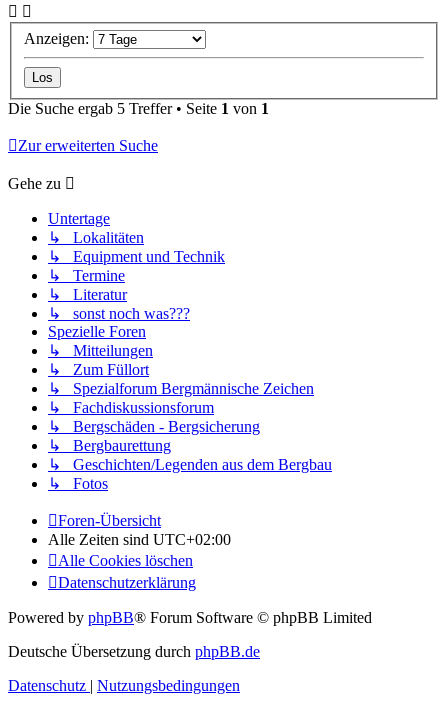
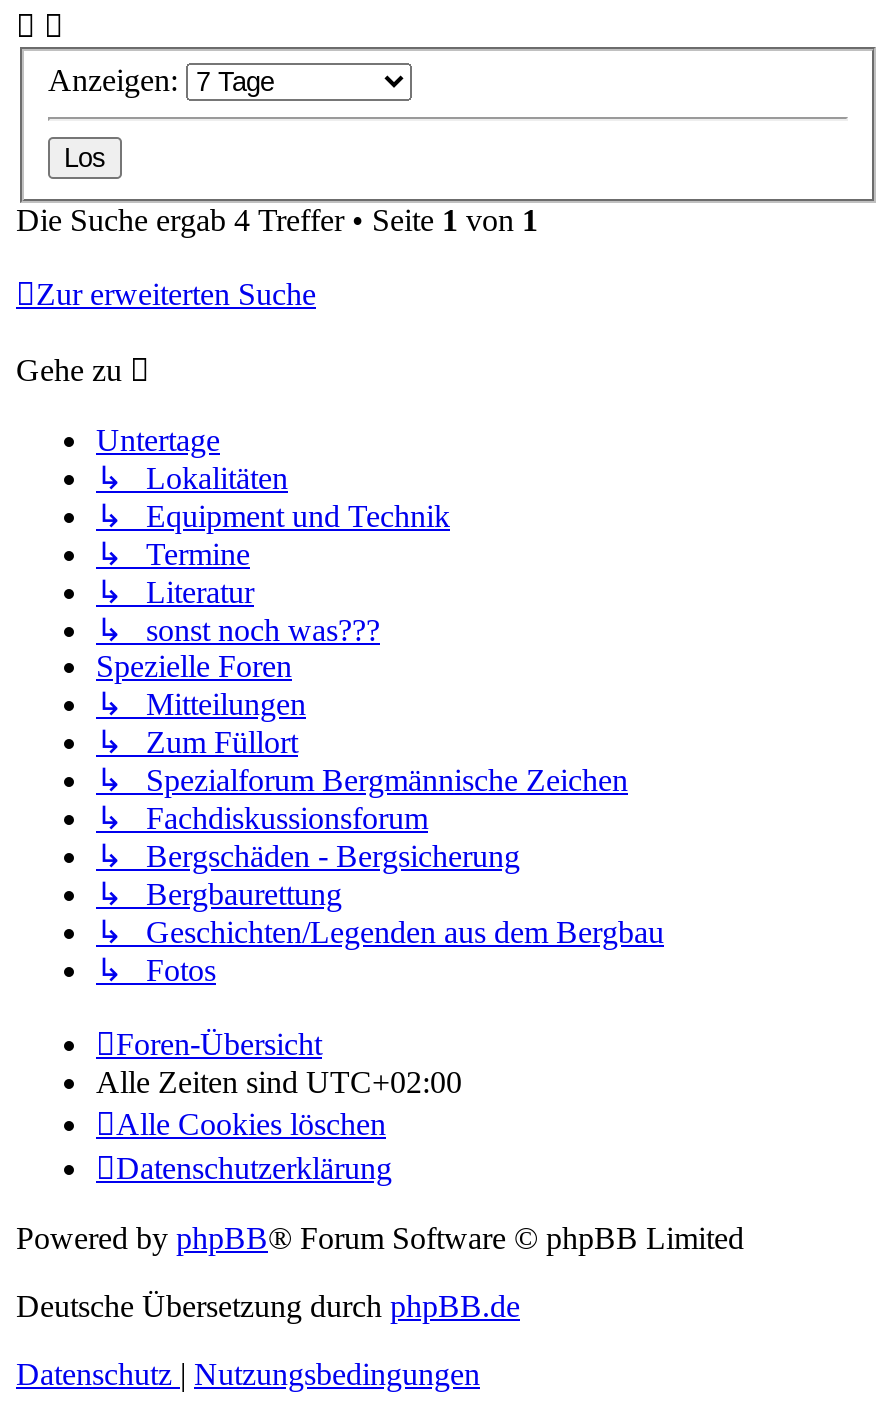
[8,100,269,117] Die Suche ergab 5 Treffer • Seite1von1 -> [16,202,538,236] Die Suche ergab 4 Treffer • Seite1von1

